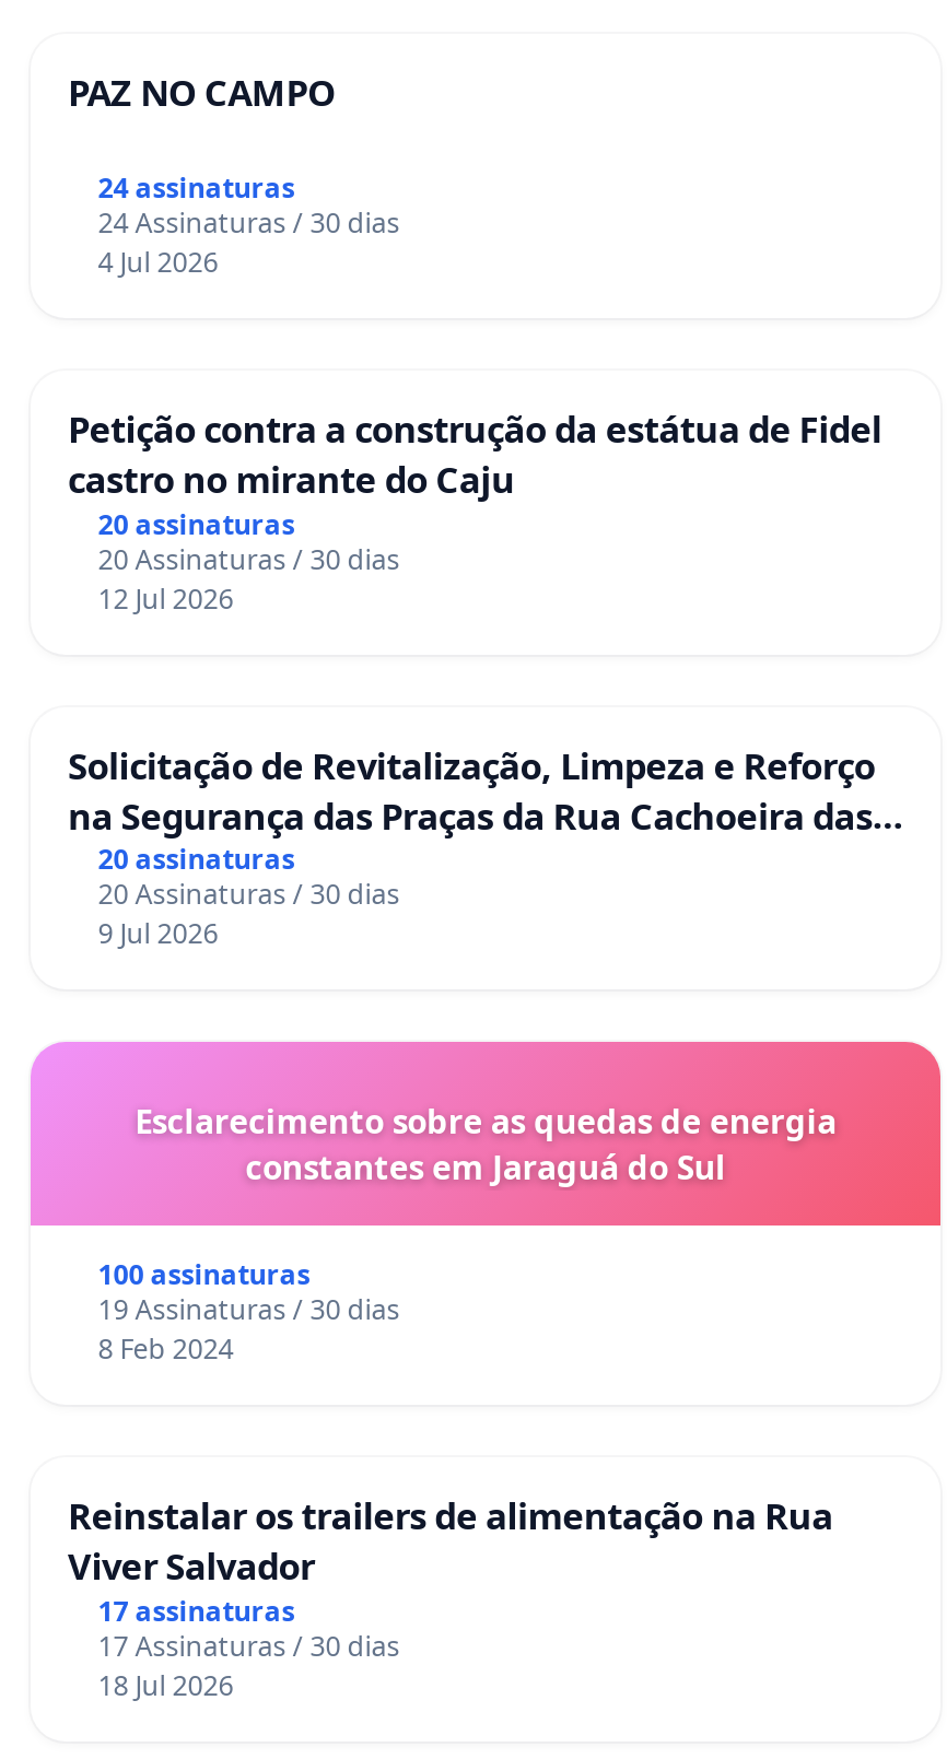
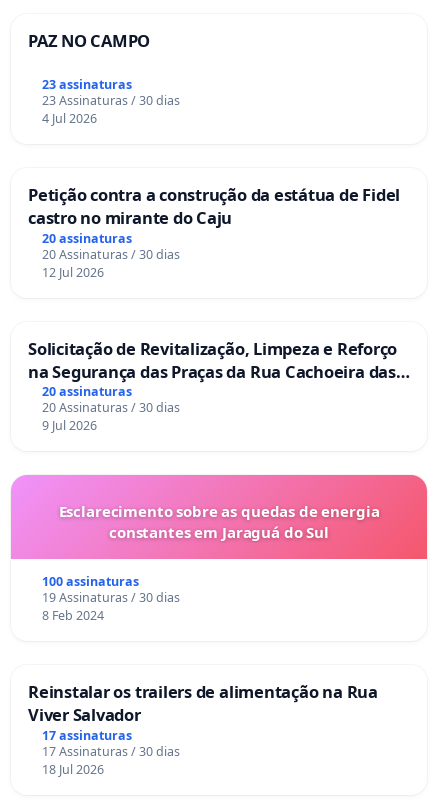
[98,169,295,206] 24 assinaturas -> [42,76,132,93] 23 assinaturas
[98,204,400,241] 24 Assinaturas / 30 dias -> [42,92,180,109] 23 Assinaturas / 30 dias

